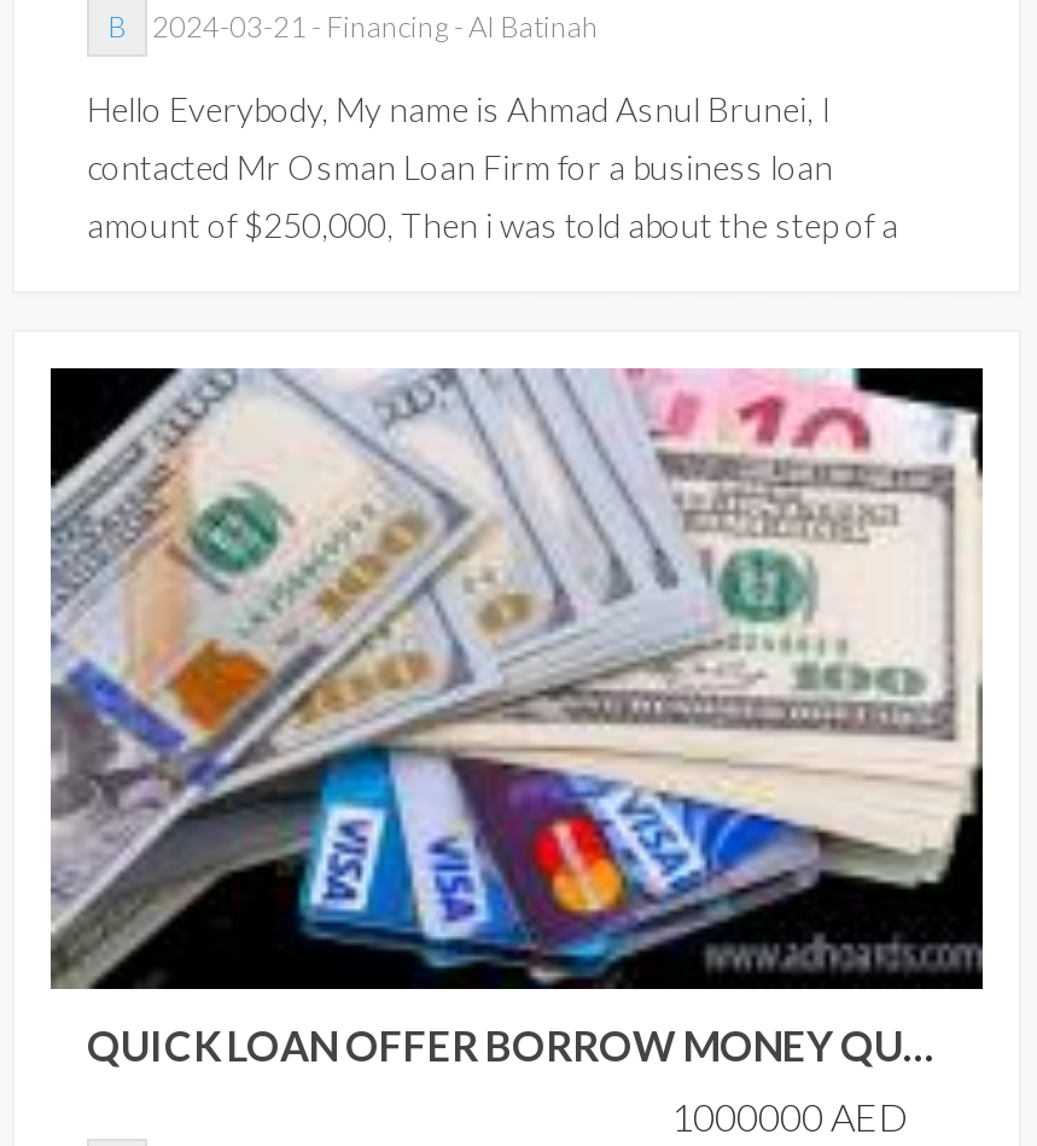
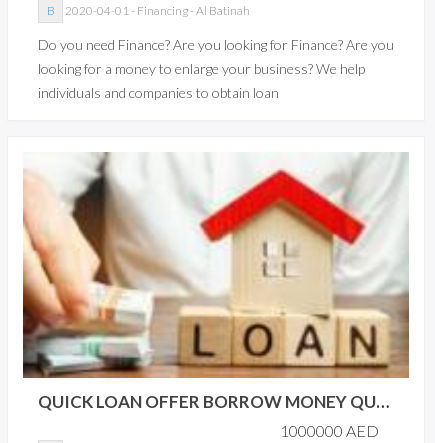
[152,7,599,44] 2024-03-21 - Financing - Al Batinah -> [65,3,250,18] 2020-04-01 - Financing - Al Batinah
[87,87,898,244] Hello Everybody, My name is Ahmad Asnul Brunei, I | contacted Mr Osman Loan Firm for a business loan | amount of $250,000, Then i was told about the step of a -> [38,36,394,101] Do you need Finance? Are you looking for Finance? Are you | looking for a money to enlarge your business? We help | individuals and companies to obtain loan
[48,365,985,990] [image] -> [22,152,410,379] [image]

